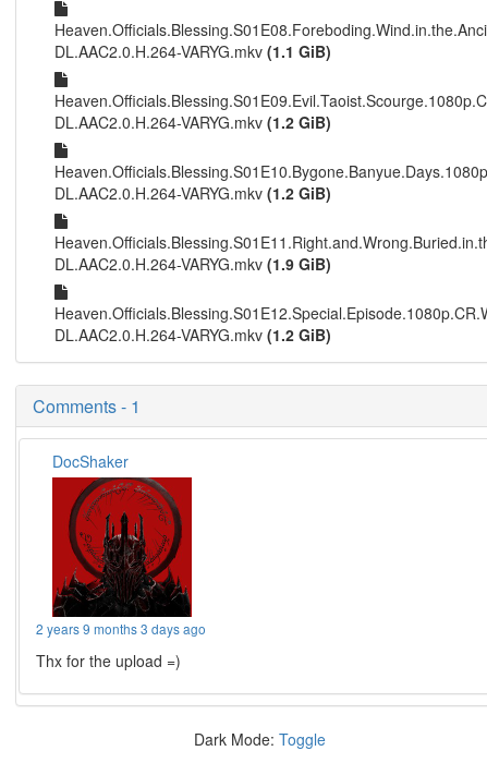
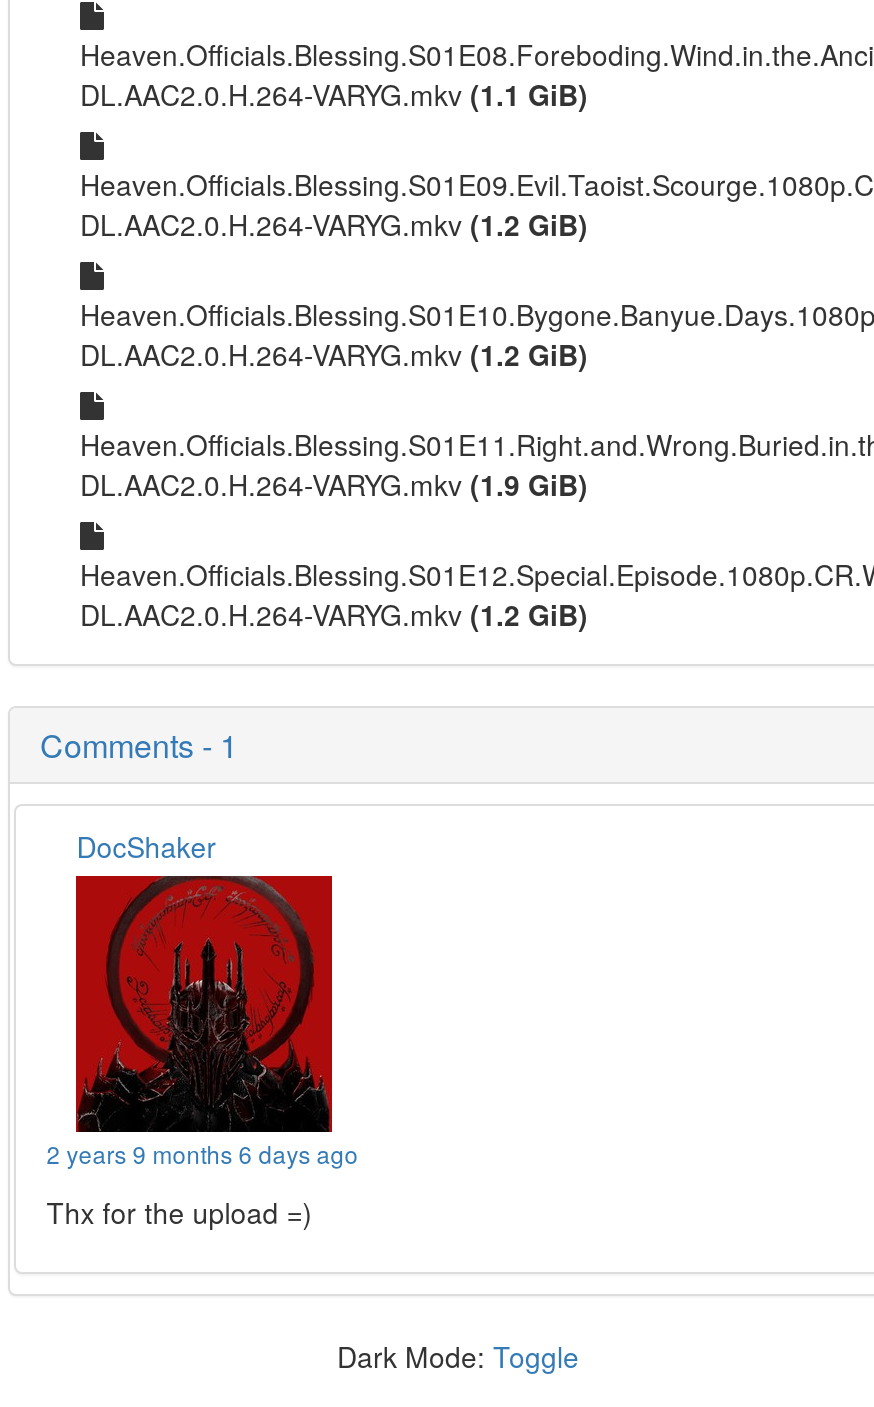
[36,620,206,638] 2 years 9 months 3 days ago -> [46,1137,358,1171] 2 years 9 months 6 days ago

